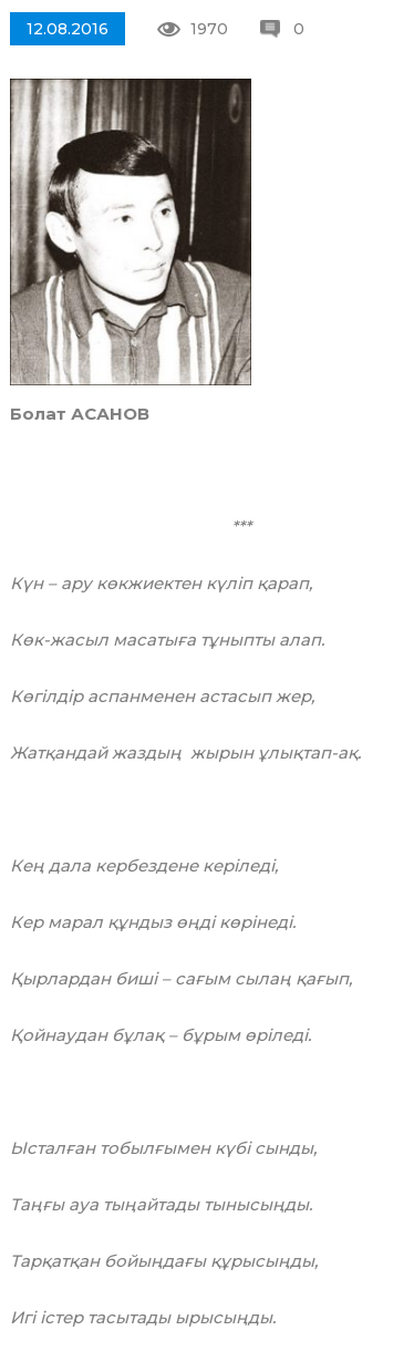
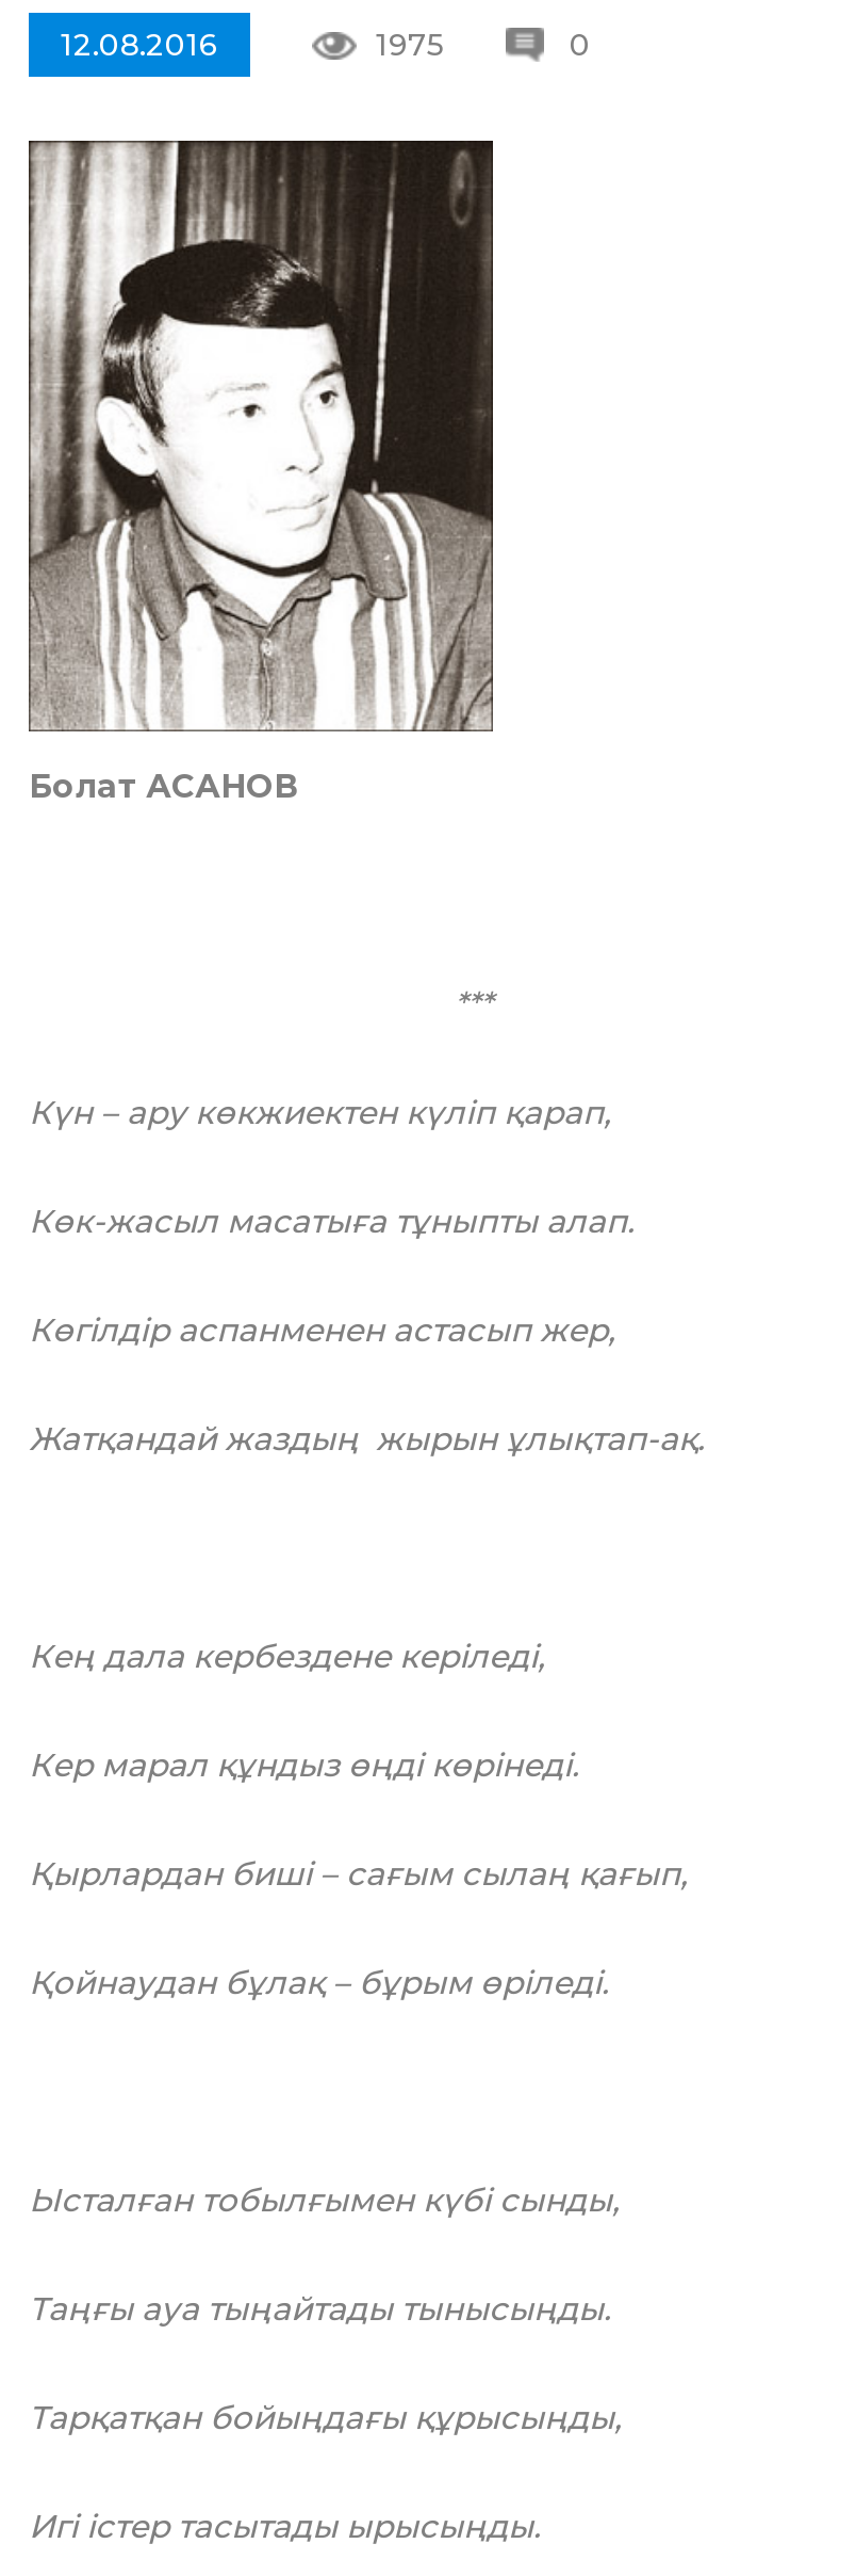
[190,19,228,39] 1970 -> [376,26,444,65] 1975

